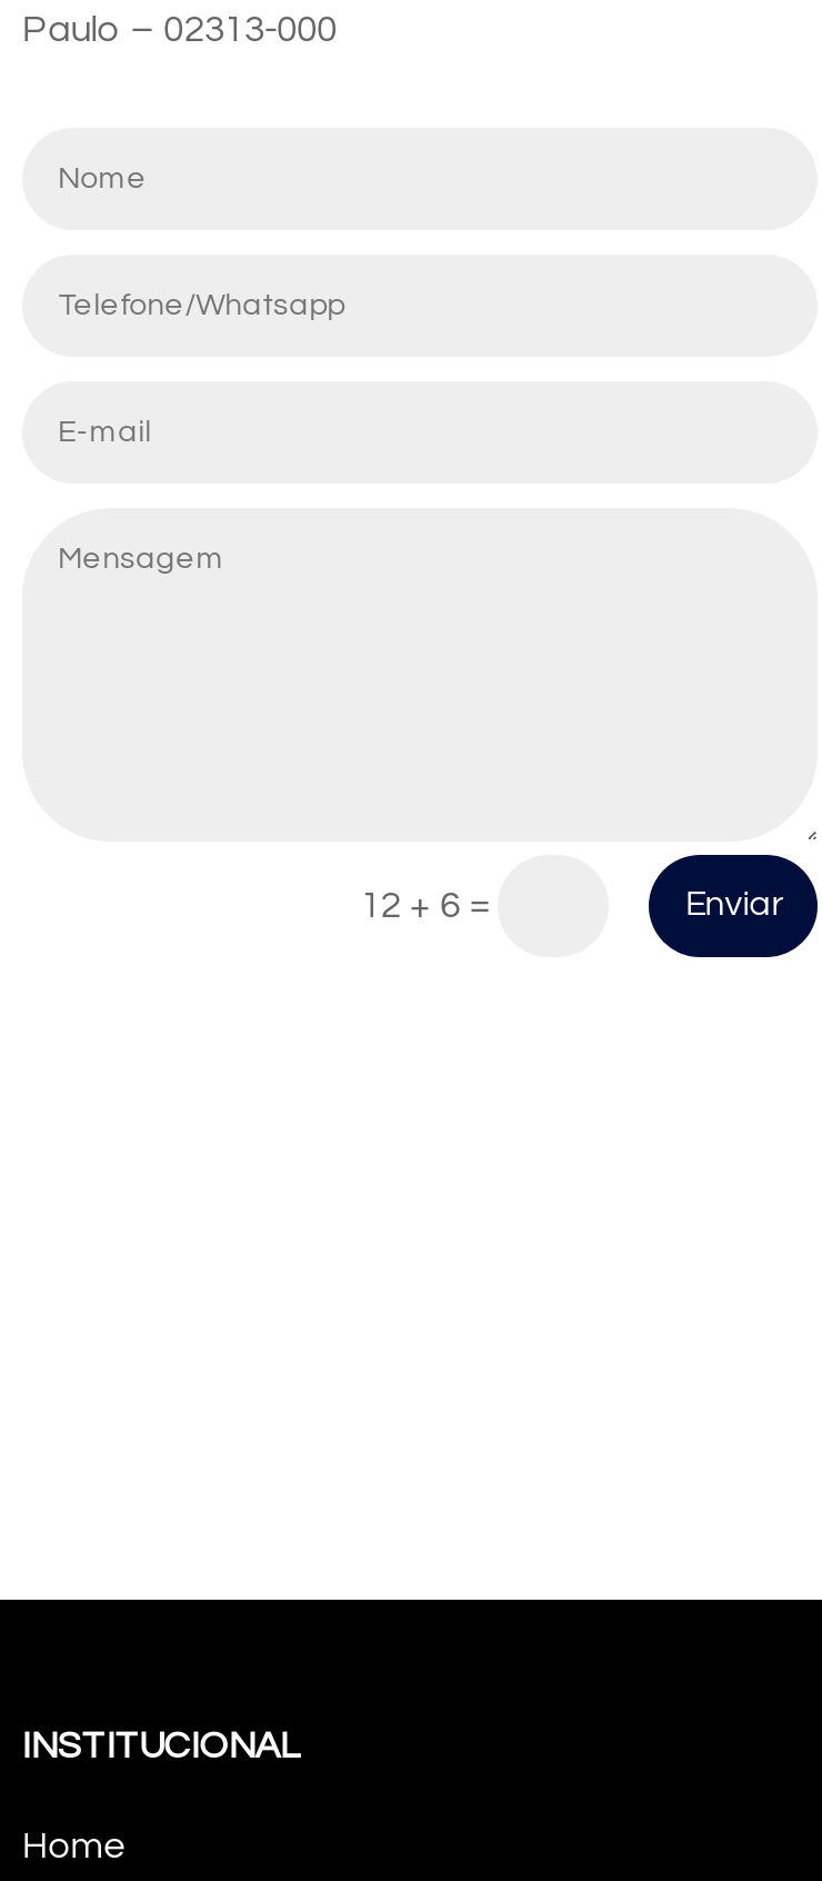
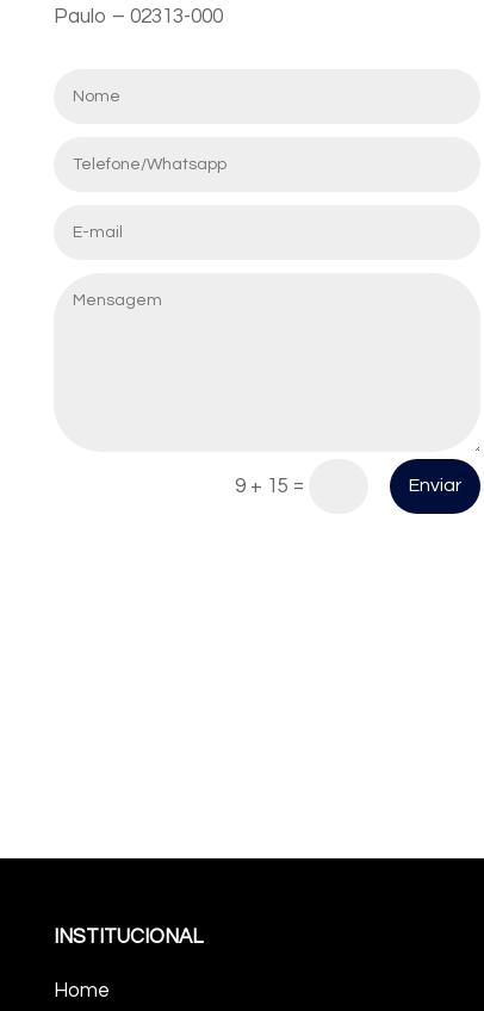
[360,884,498,925] 12 + 6 = -> [235,474,309,497] 9 + 15 =

